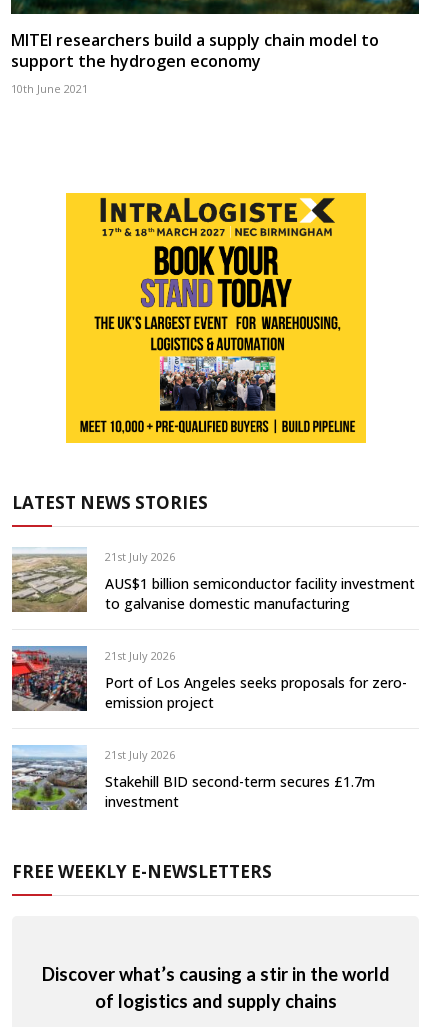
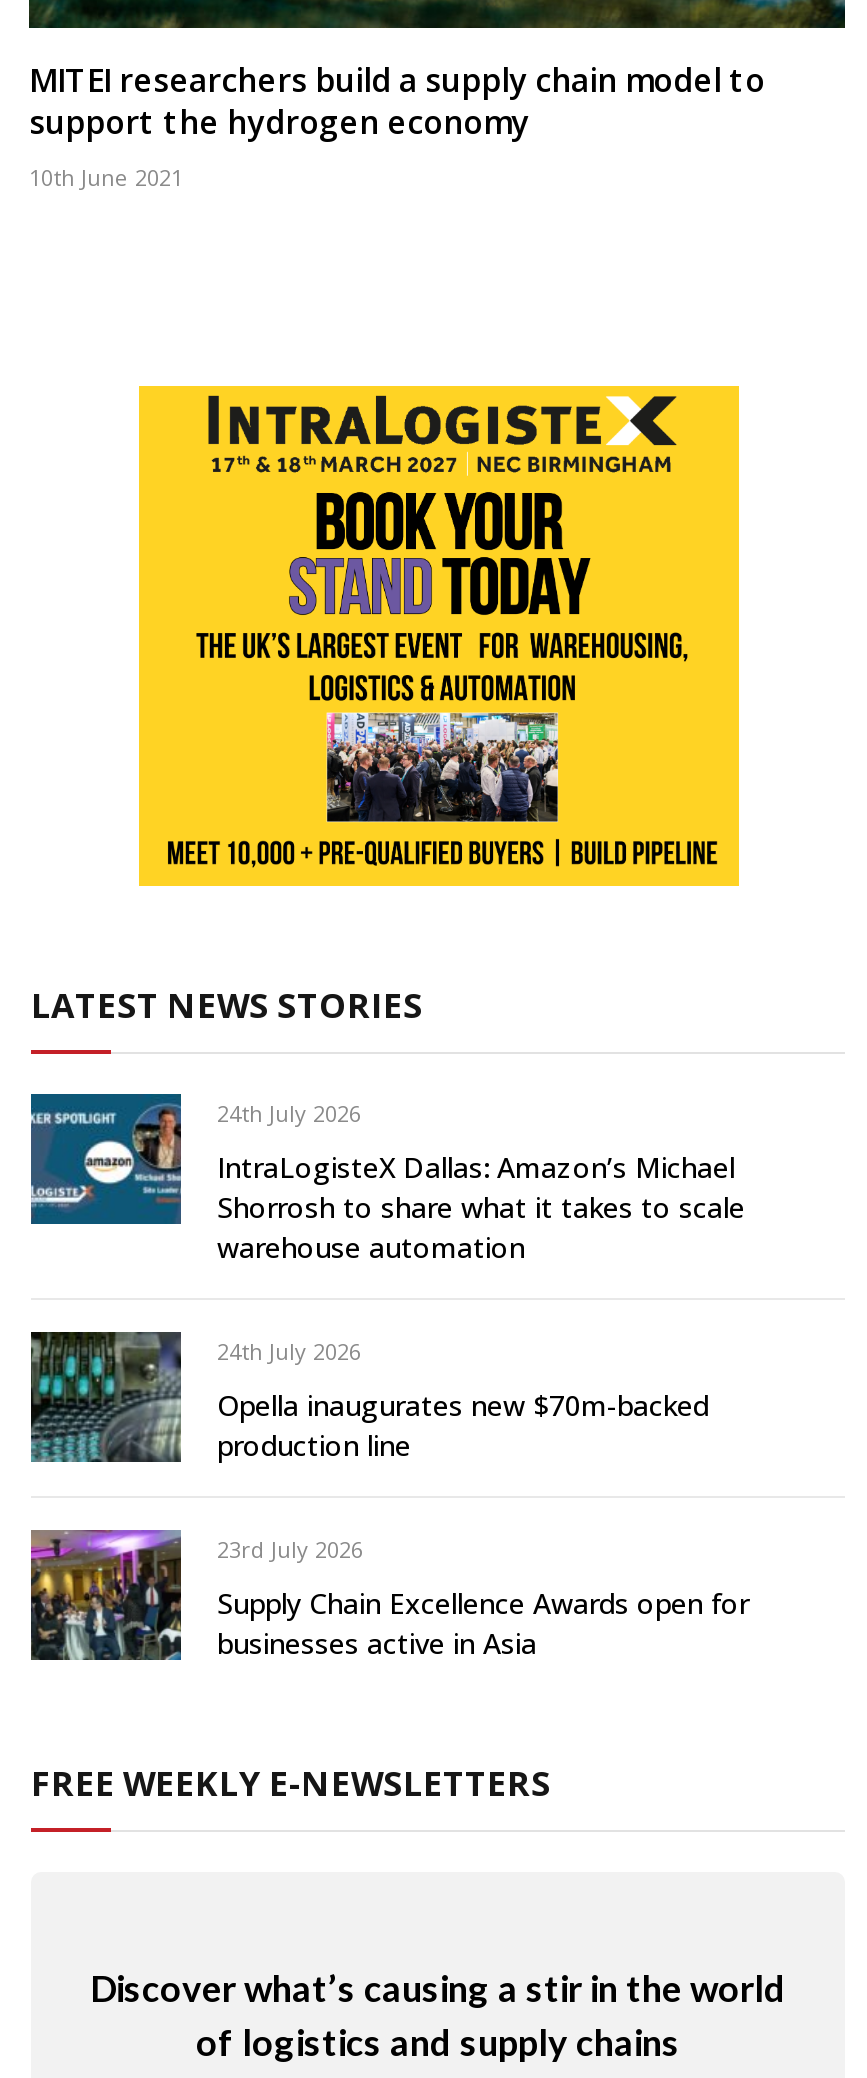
[12,547,175,613] [image] | 21st July 2026 -> [29,1092,361,1226] [image] | 24th July 2026
[105,574,415,613] AUS$1 billion semiconductor facility investment | to galvanise domestic manufacturing -> [217,1148,745,1266] IntraLogisteX Dallas: Amazon’s Michael | Shorrosh to share what it takes to scale | warehouse automation
[11,645,175,711] [image] | 21st July 2026 -> [31,1330,361,1462] [image] | 24th July 2026
[105,673,407,712] Port of Los Angeles seeks proposals for zero- | emission project -> [217,1386,709,1464] Opella inaugurates new $70m-backed | production line
[12,745,175,811] [image] | 21st July 2026 -> [31,1528,363,1662] [image] | 23rd July 2026
[105,772,375,811] Stakehill BID second-term secures £1.7m | investment -> [217,1584,749,1662] Supply Chain Excellence Awards open for | businesses active in Asia

